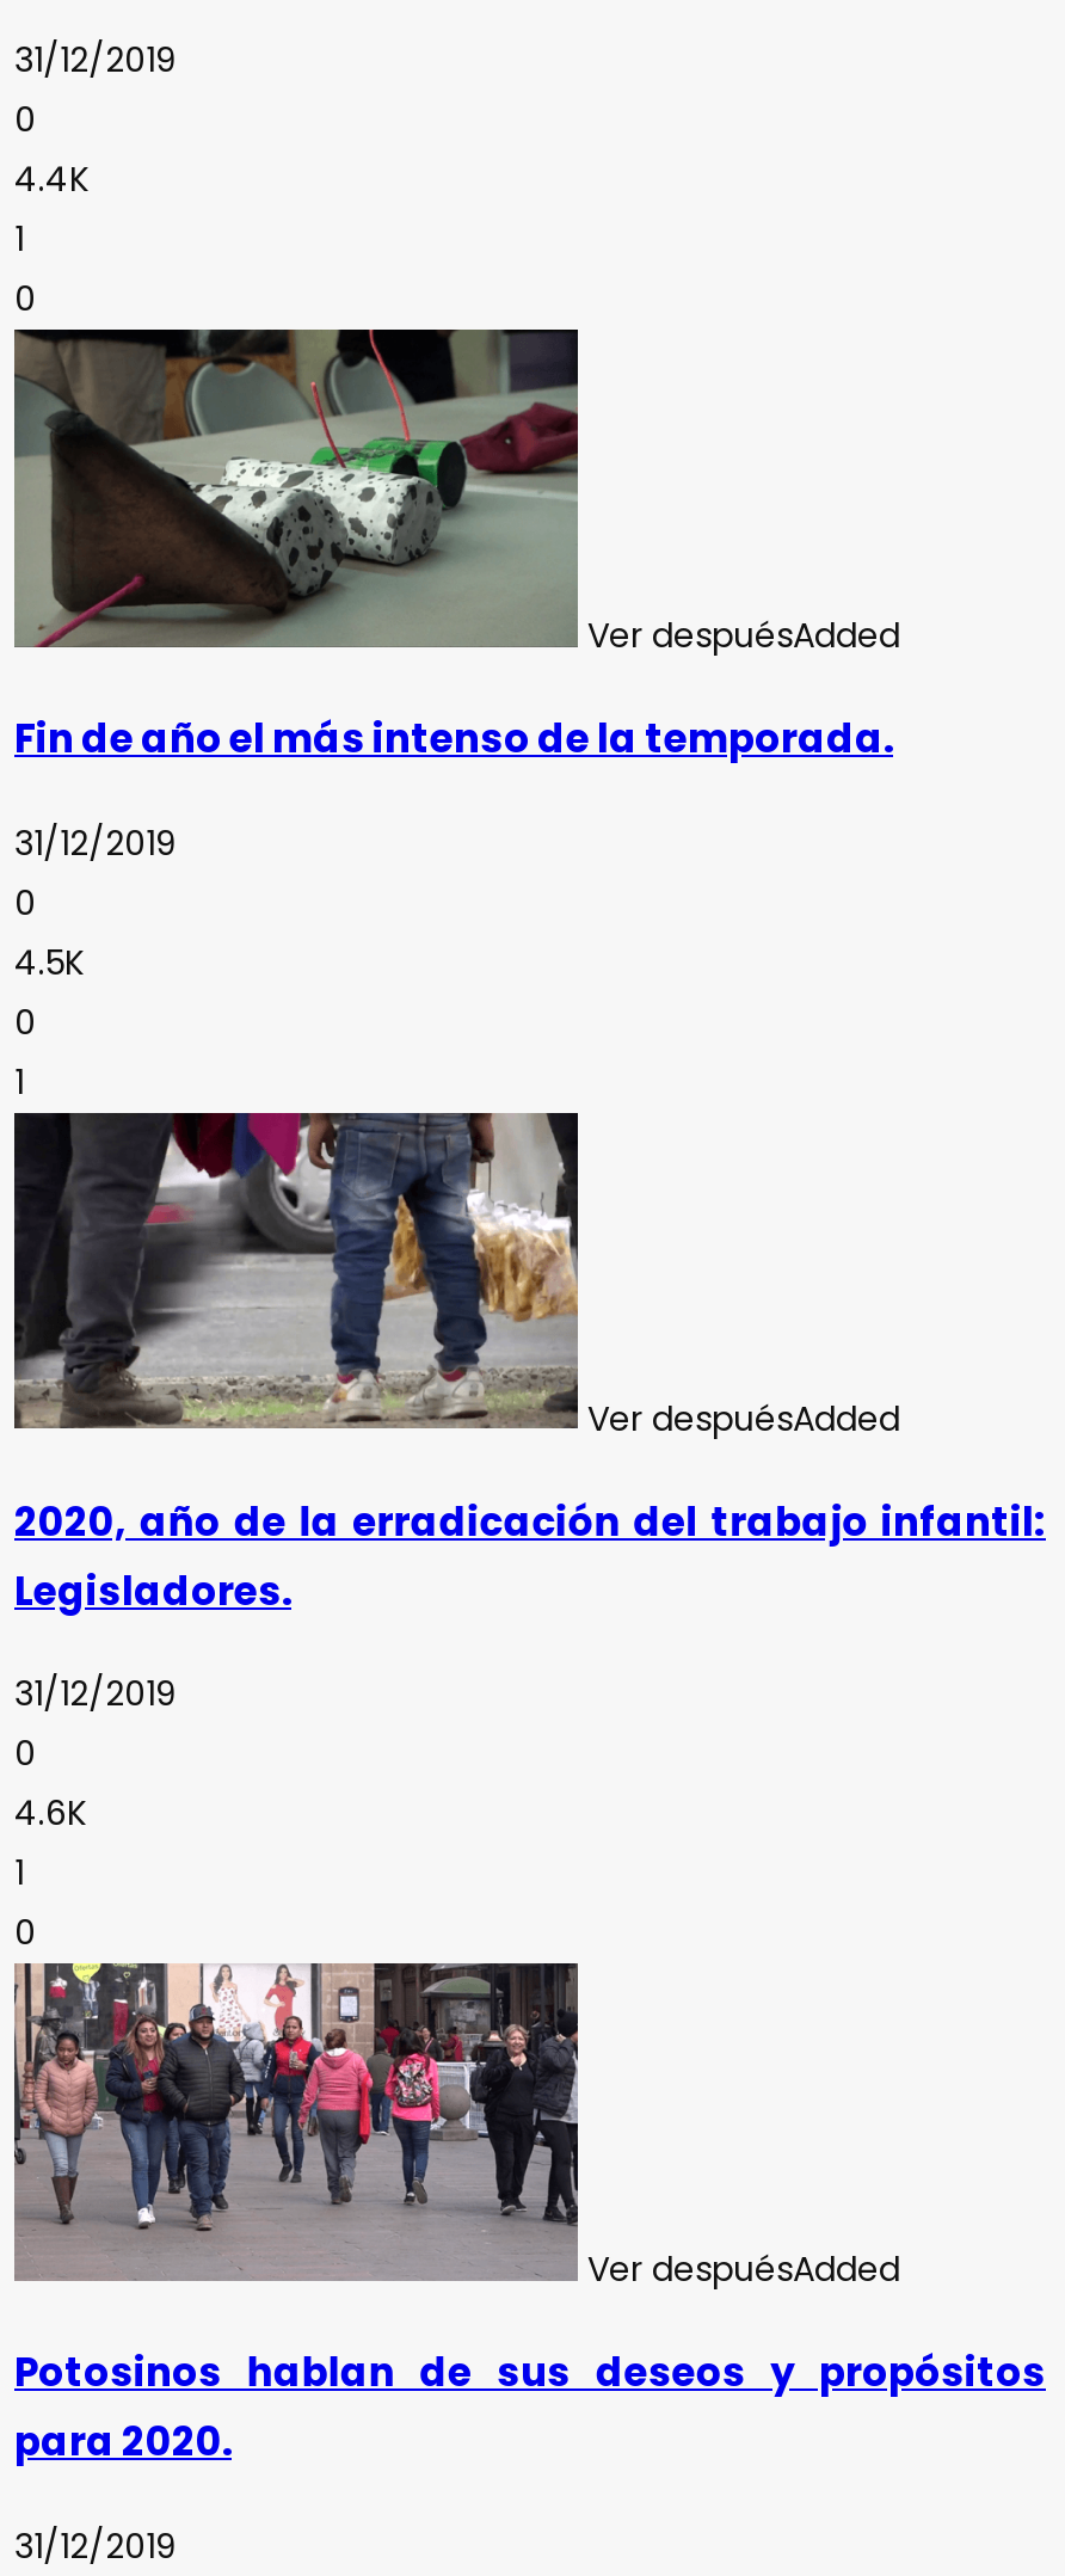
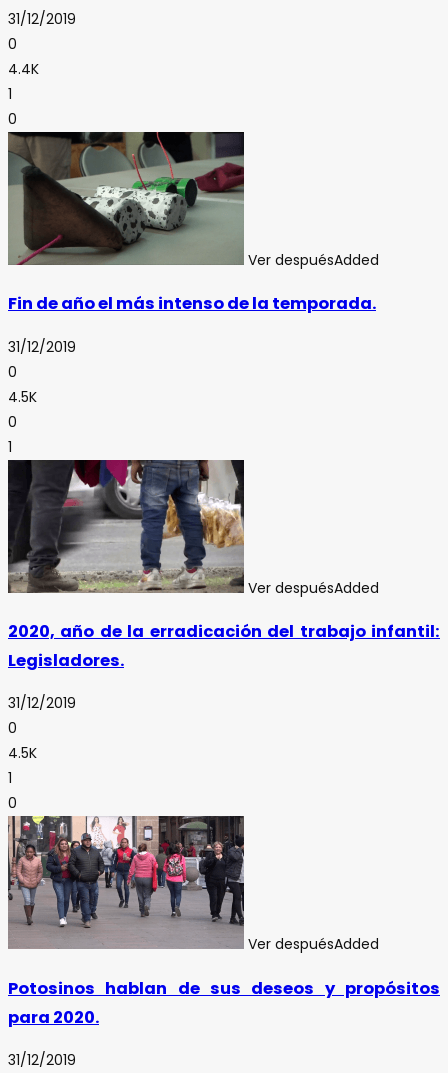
[14,1789,86,1836] 4.6K -> [8,743,37,763] 4.5K

